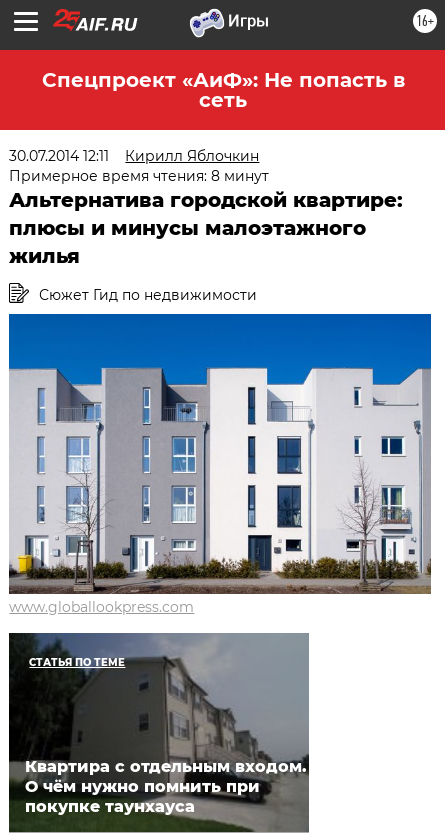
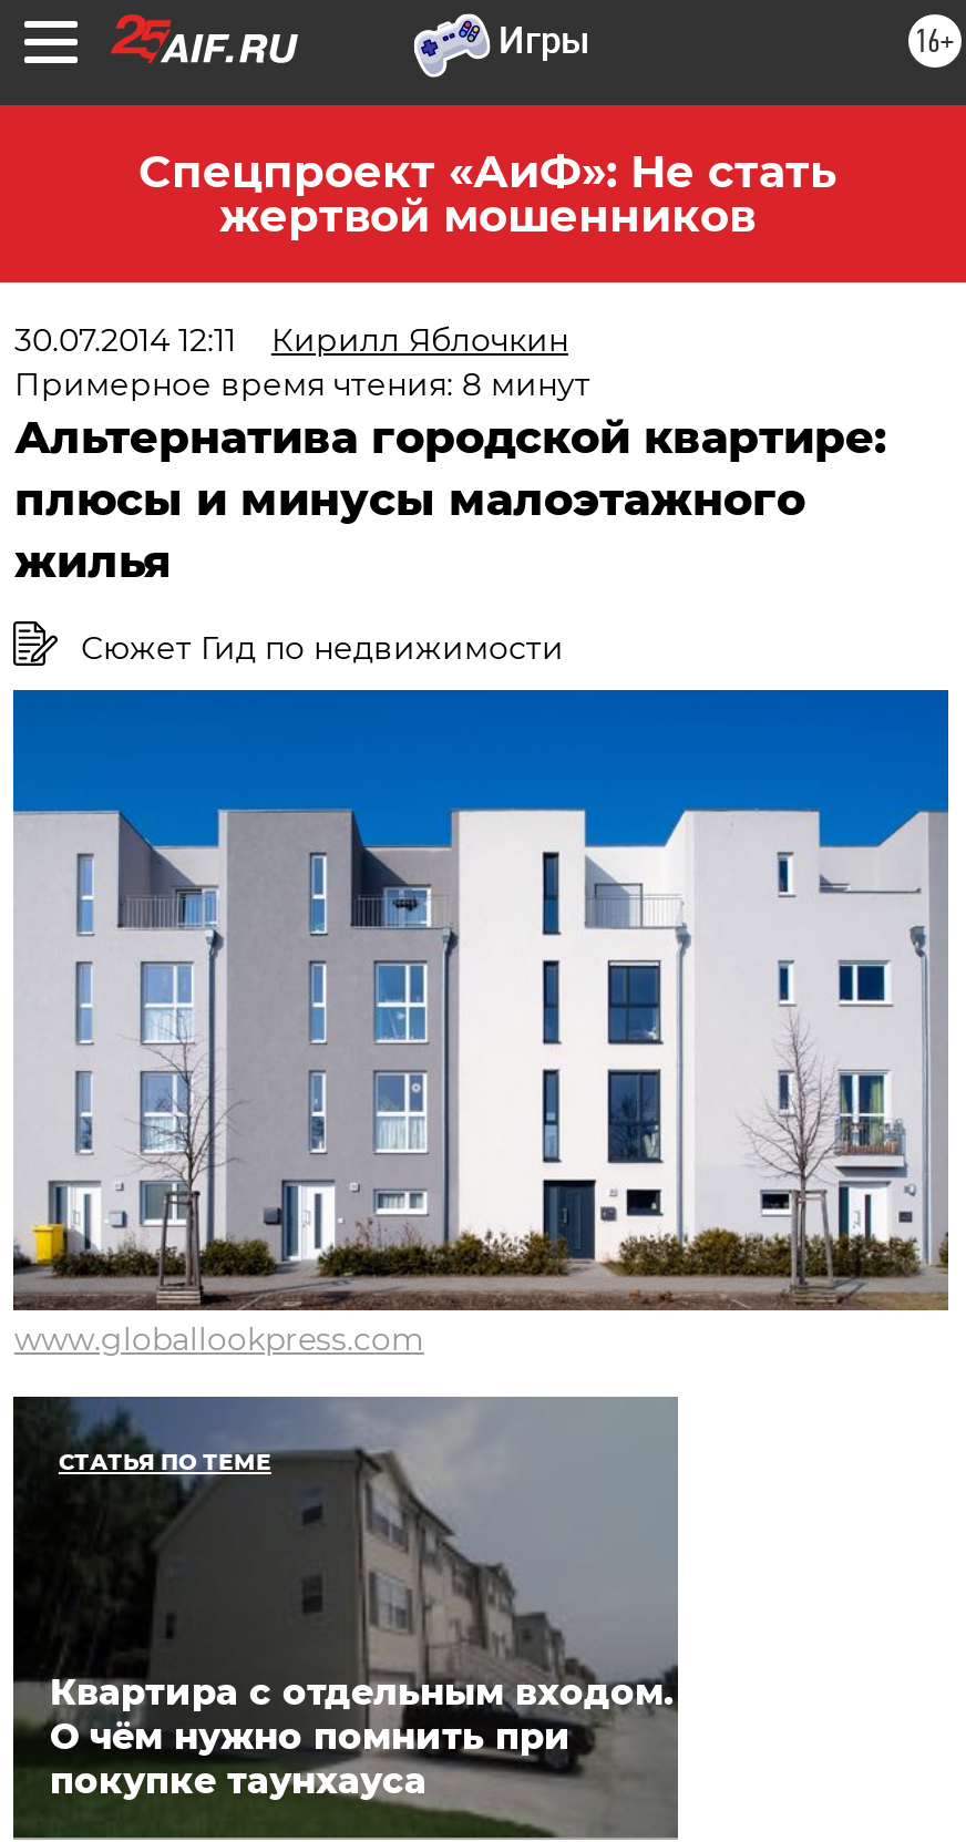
[41,68,404,112] Спецпроект «АиФ»: Не попасть в | сеть -> [138,145,836,243] Спецпроект «АиФ»: Не стать | жертвой мошенников

